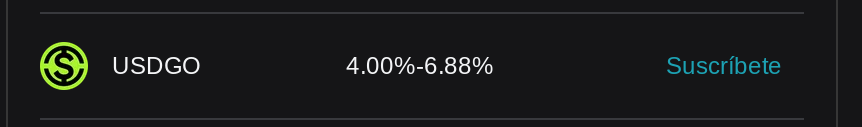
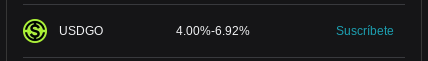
[346,51,494,79] 4.00%-6.88% -> [176,24,250,38] 4.00%-6.92%

